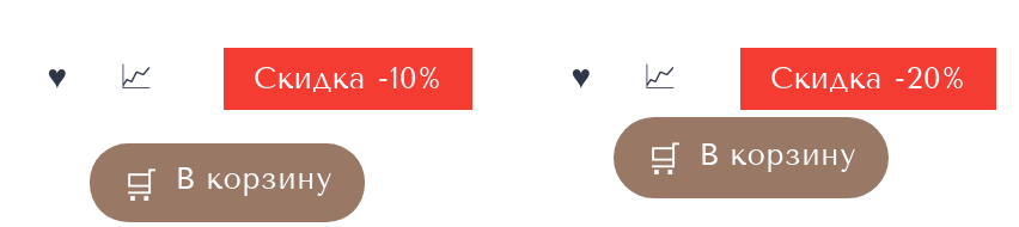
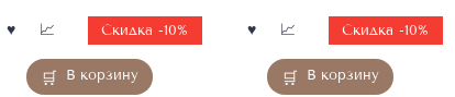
[770,60,966,98] Скидка -20% -> [342,22,429,39] Скидка -10%

